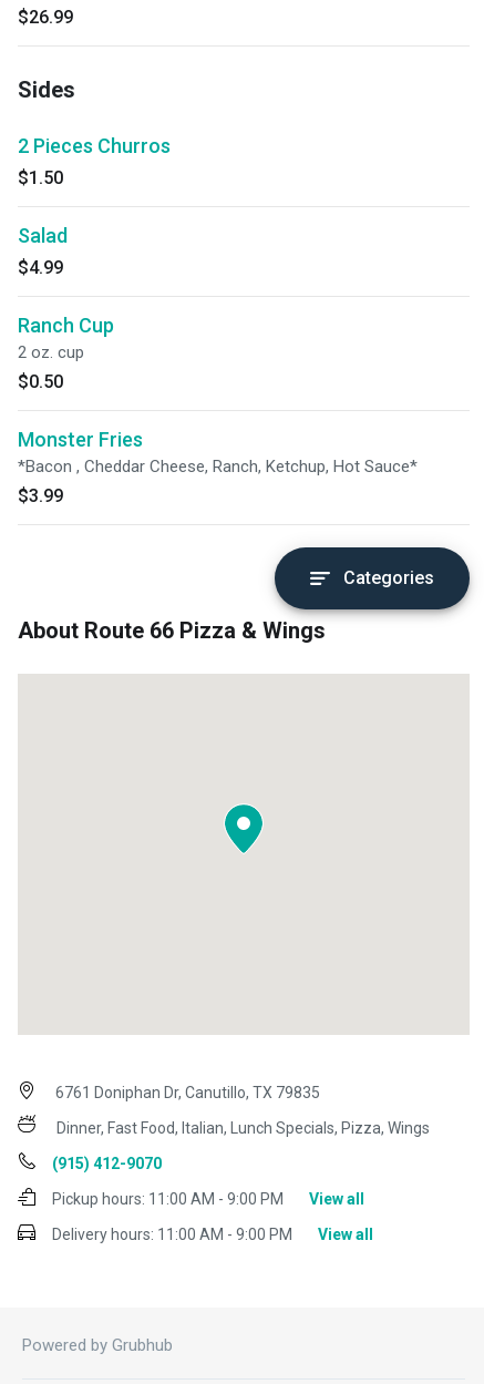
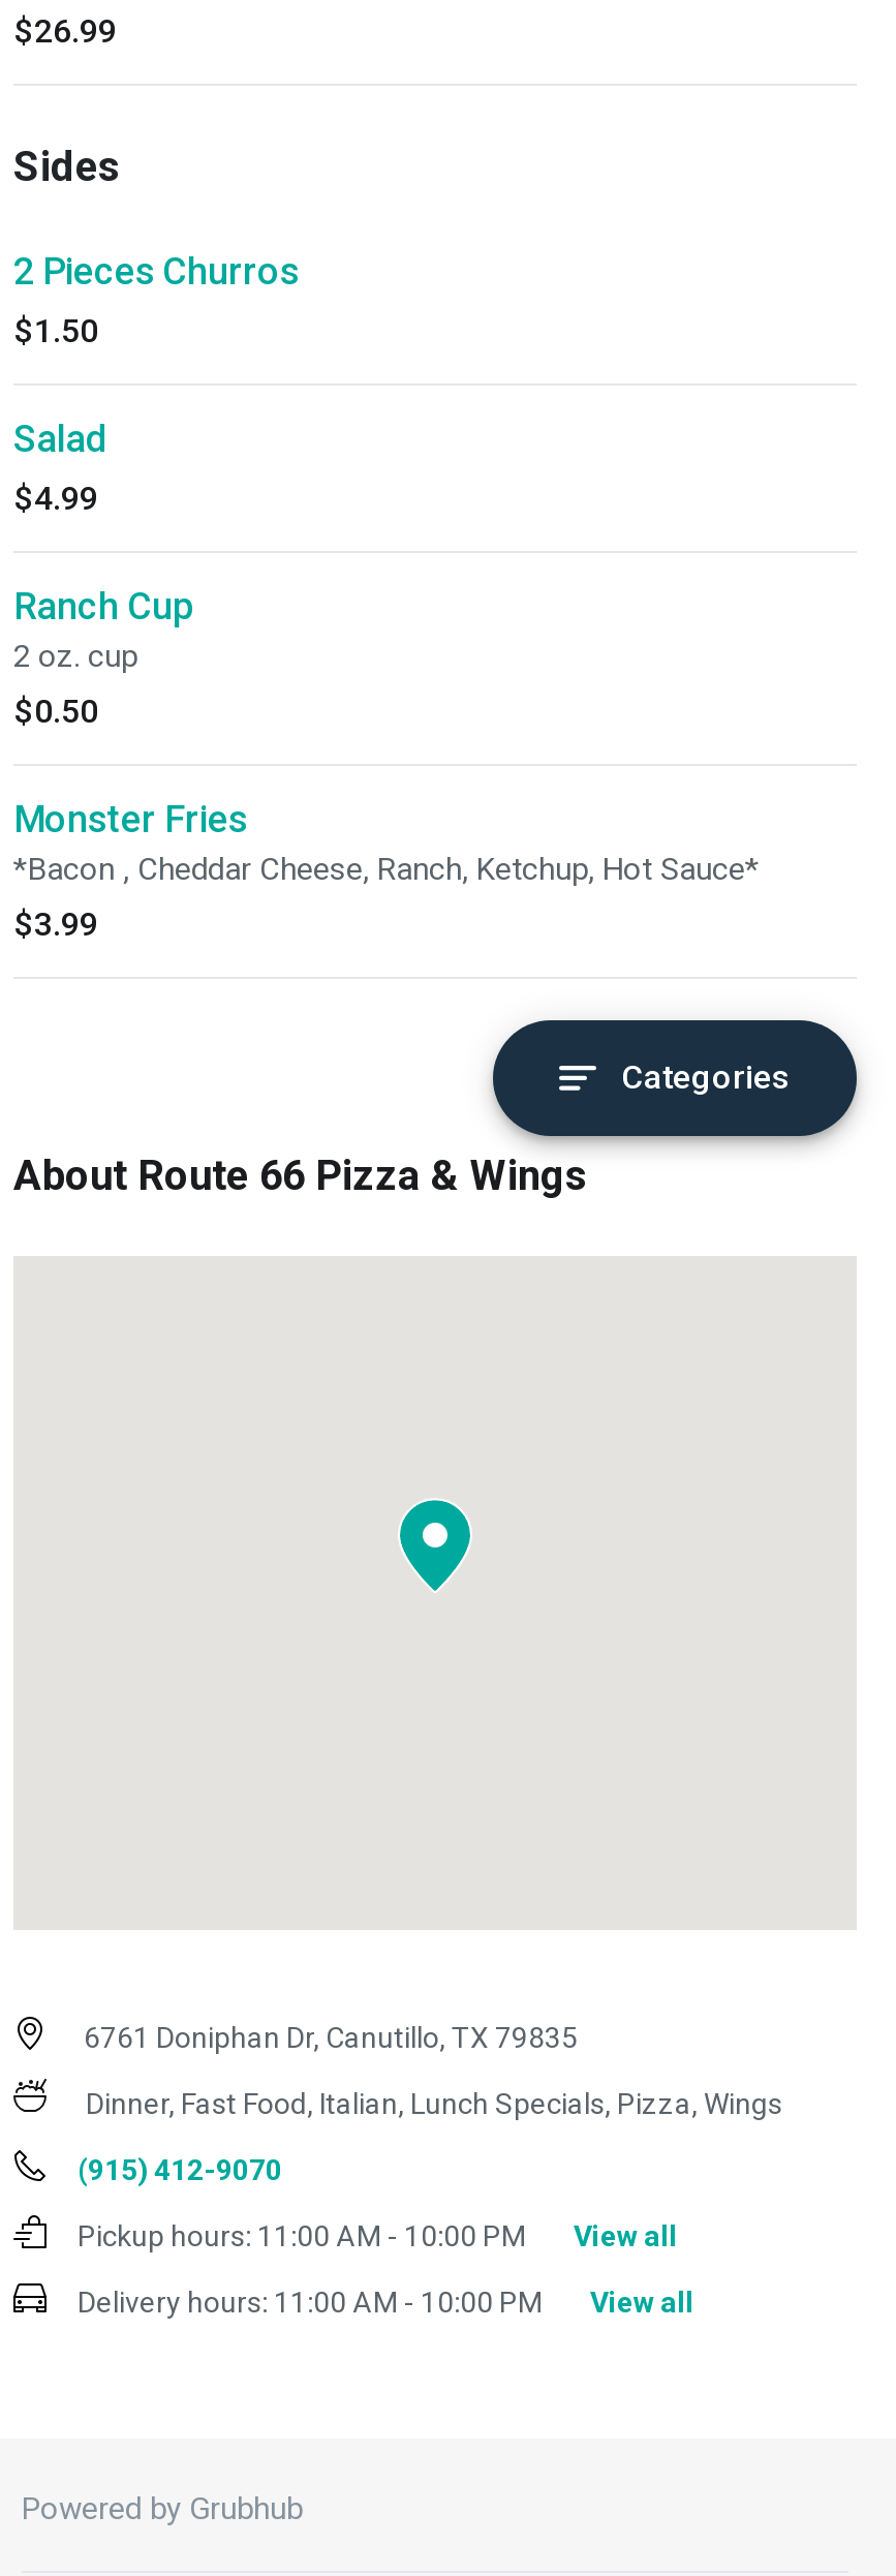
[52,1191,287,1208] Pickup hours: 11:00 AM - 9:00 PM -> [78,2220,532,2253] Pickup hours: 11:00 AM - 10:00 PM
[52,1226,296,1244] Delivery hours: 11:00 AM - 9:00 PM -> [78,2286,549,2319] Delivery hours: 11:00 AM - 10:00 PM

